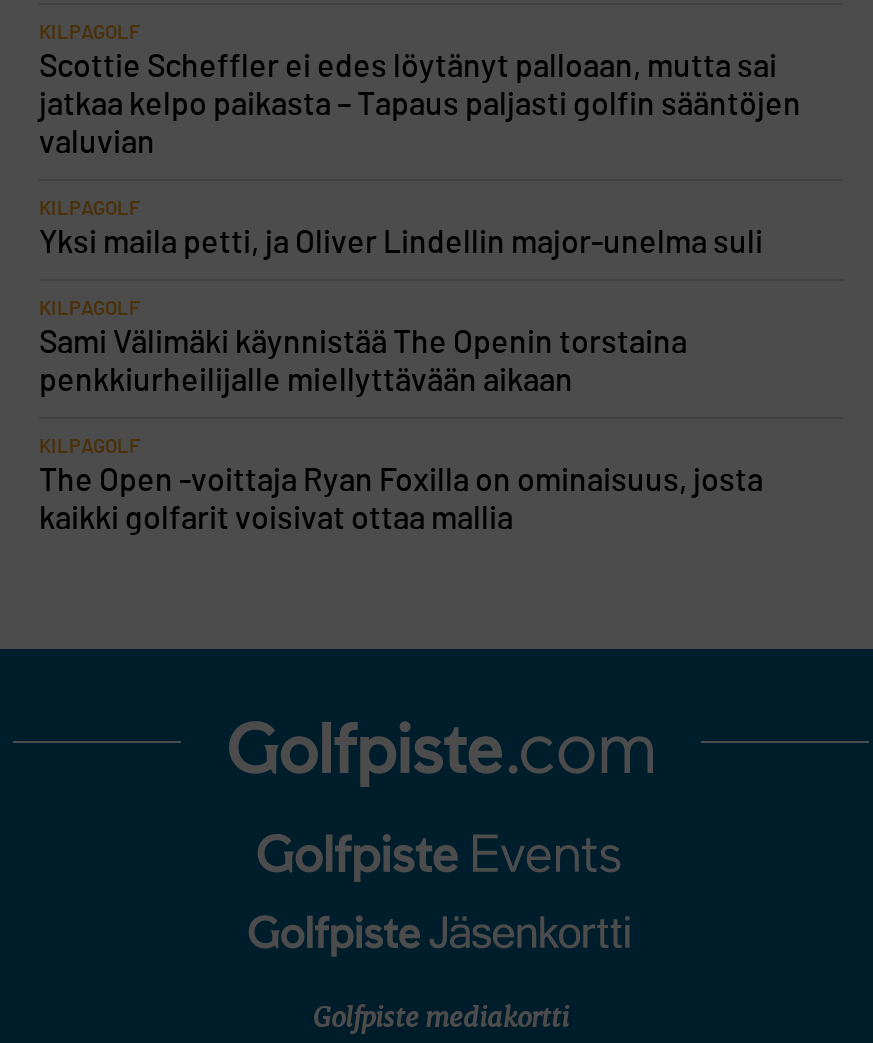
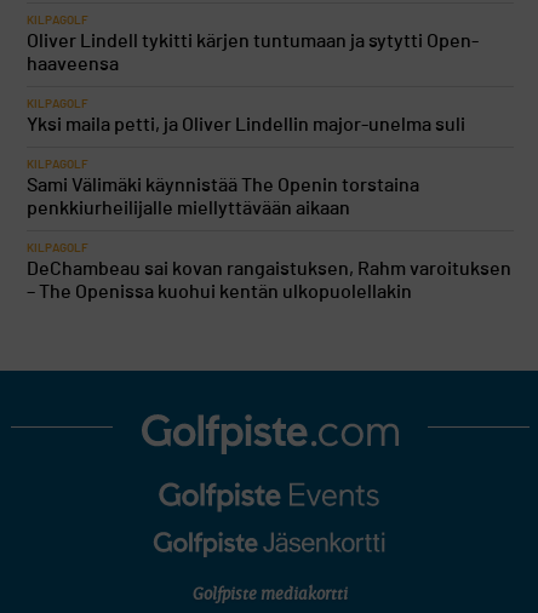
[39,50,801,158] Scottie Scheffler ei edes löytänyt palloaan, mutta sai | jatkaa kelpo paikasta – Tapaus paljasti golfin sääntöjen | valuvian -> [27,31,479,73] Oliver Lindell tykitti kärjen tuntumaan ja sytytti Open- | haaveensa
[39,464,763,534] The Open -voittaja Ryan Foxilla on ominaisuus, josta | kaikki golfarit voisivat ottaa mallia -> [27,259,511,301] DeChambeau sai kovan rangaistuksen, Rahm varoituksen | – The Openissa kuohui kentän ulkopuolellakin

